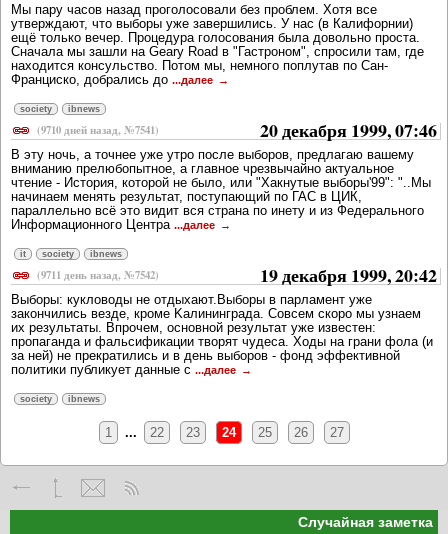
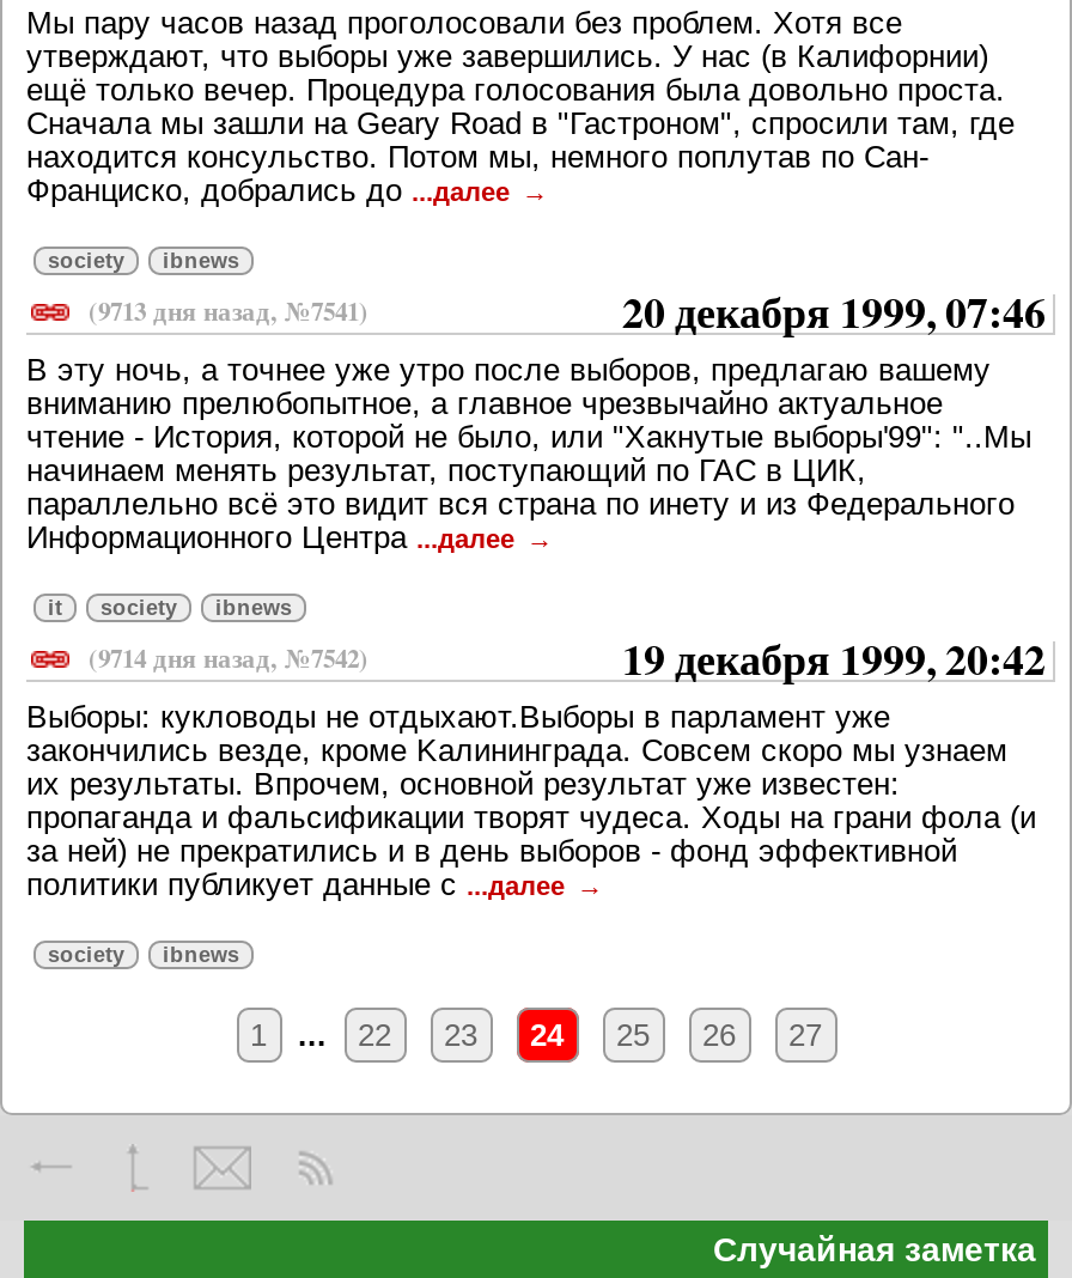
[37,122,159,138] (9710 дней назад, №7541) -> [89,293,368,331] (9713 дня назад, №7541)
[37,267,159,283] (9711 день назад, №7542) -> [89,640,368,678] (9714 дня назад, №7542)

